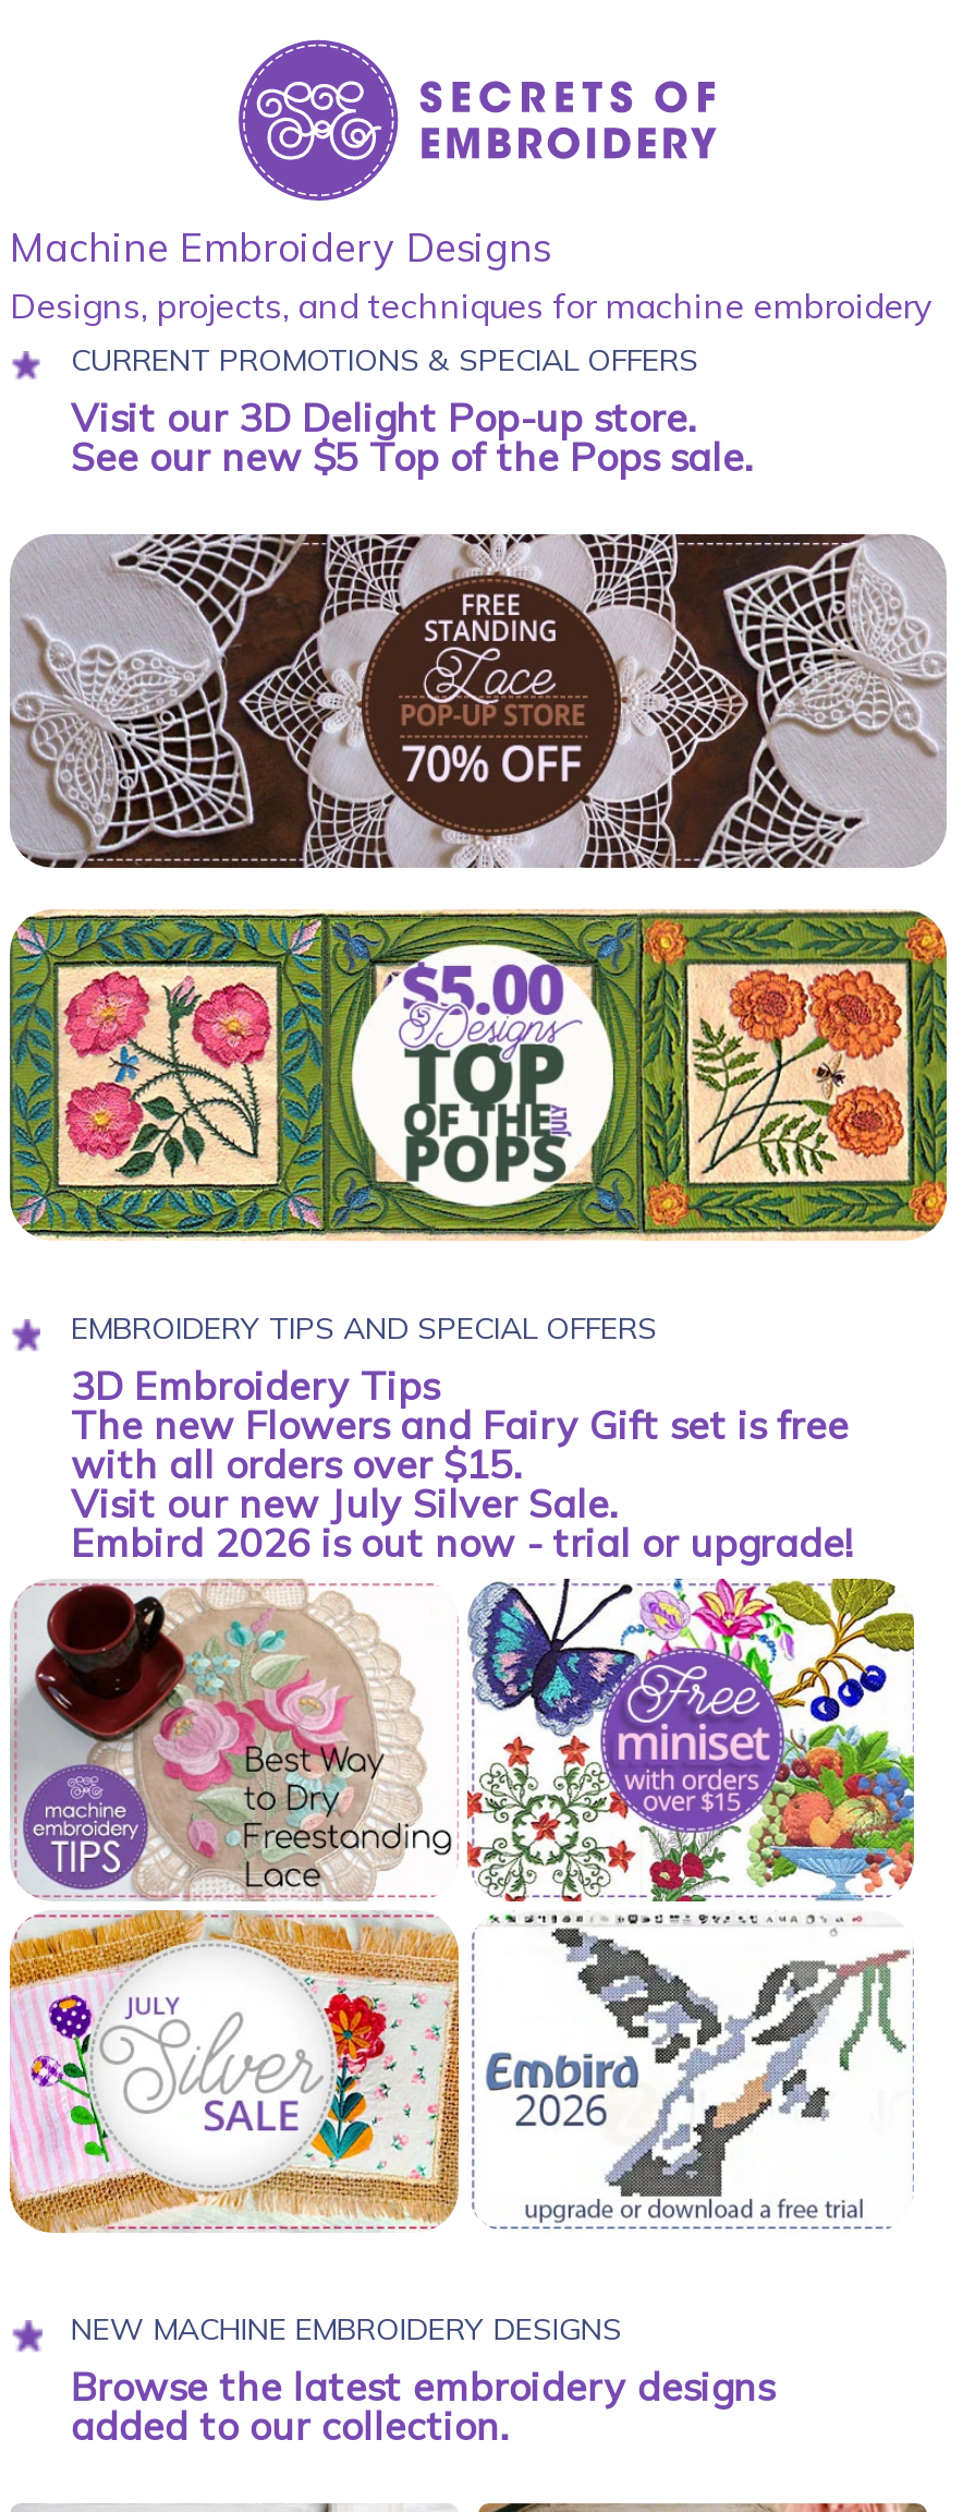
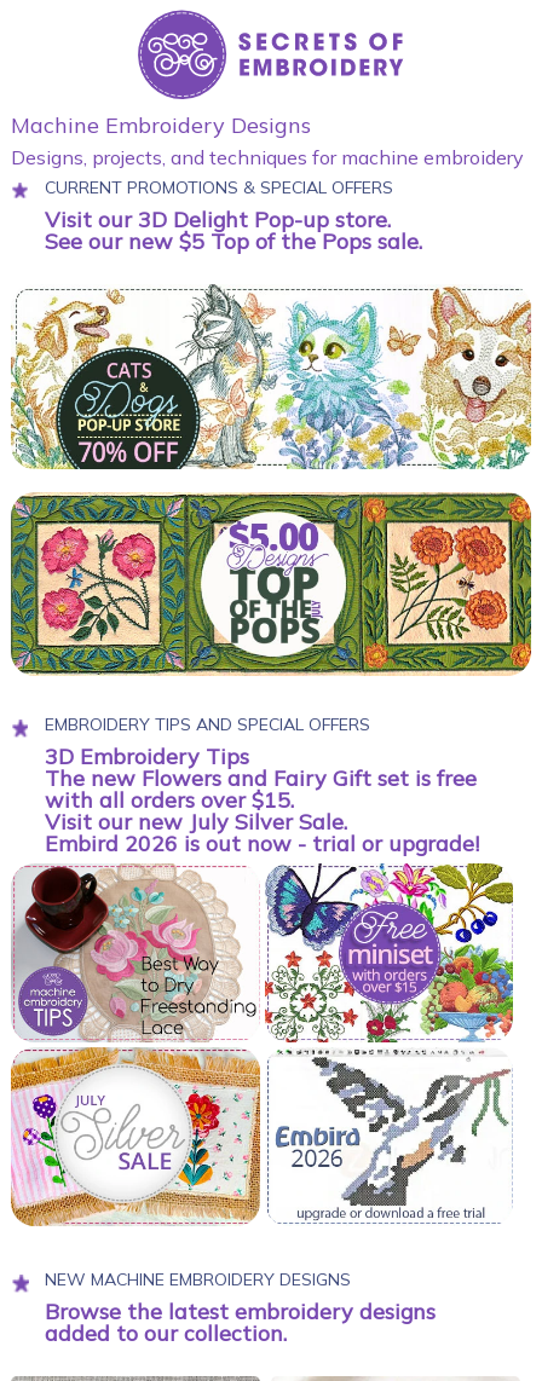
[10,532,947,870] [image] -> [10,284,532,470] [image]

